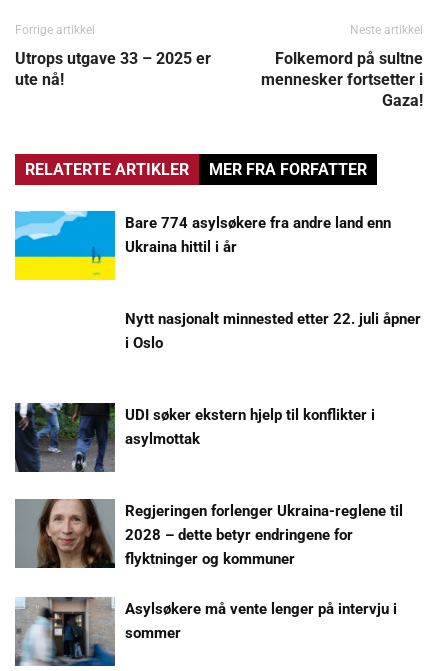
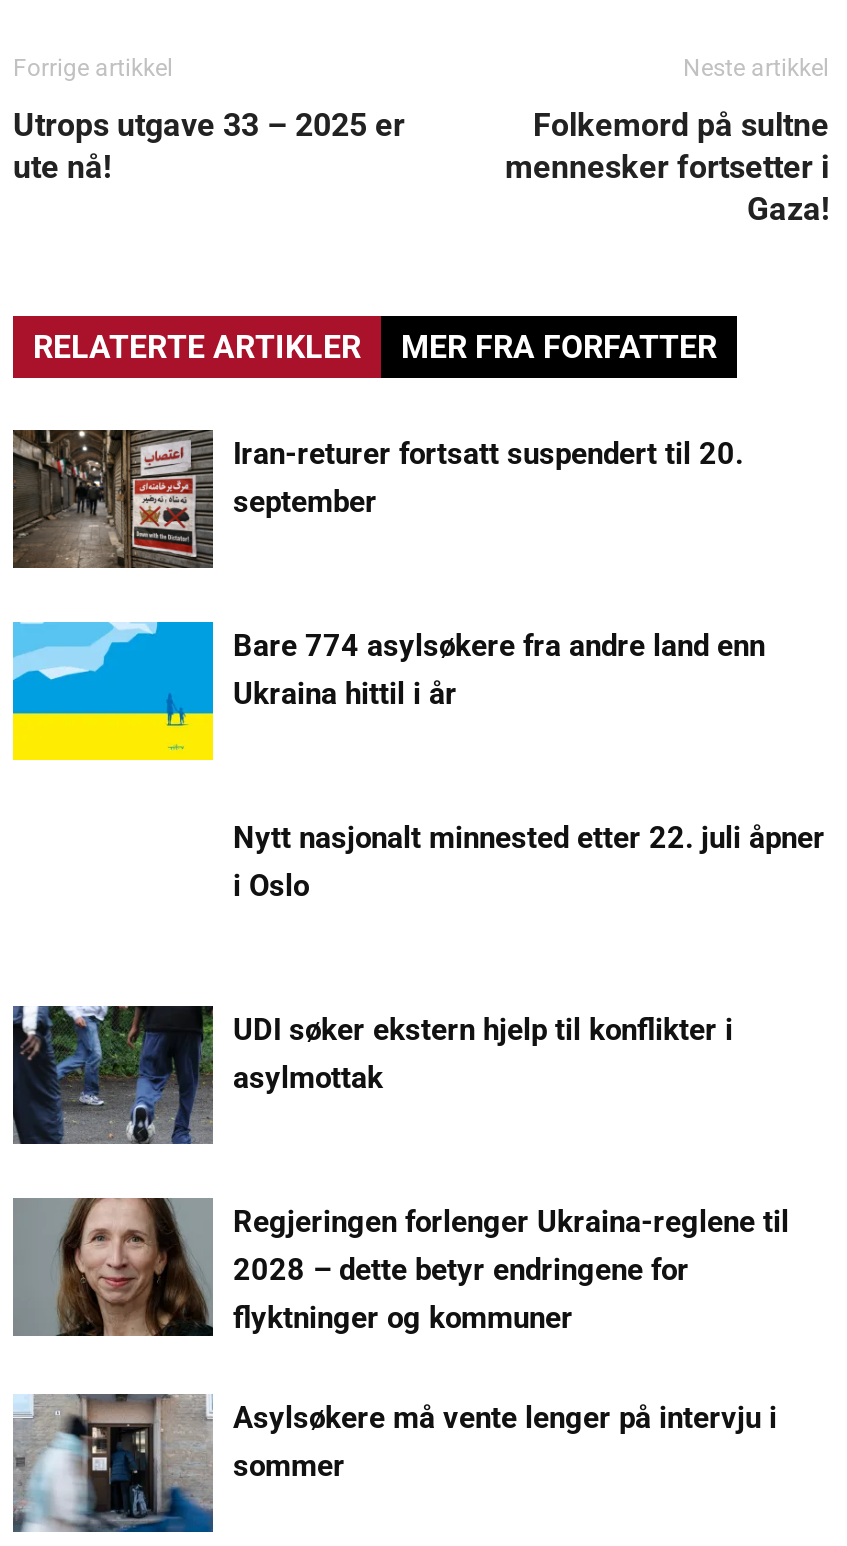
none -> [11,428,743,570] [image] | Iran-returer fortsatt suspendert til 20. | september

